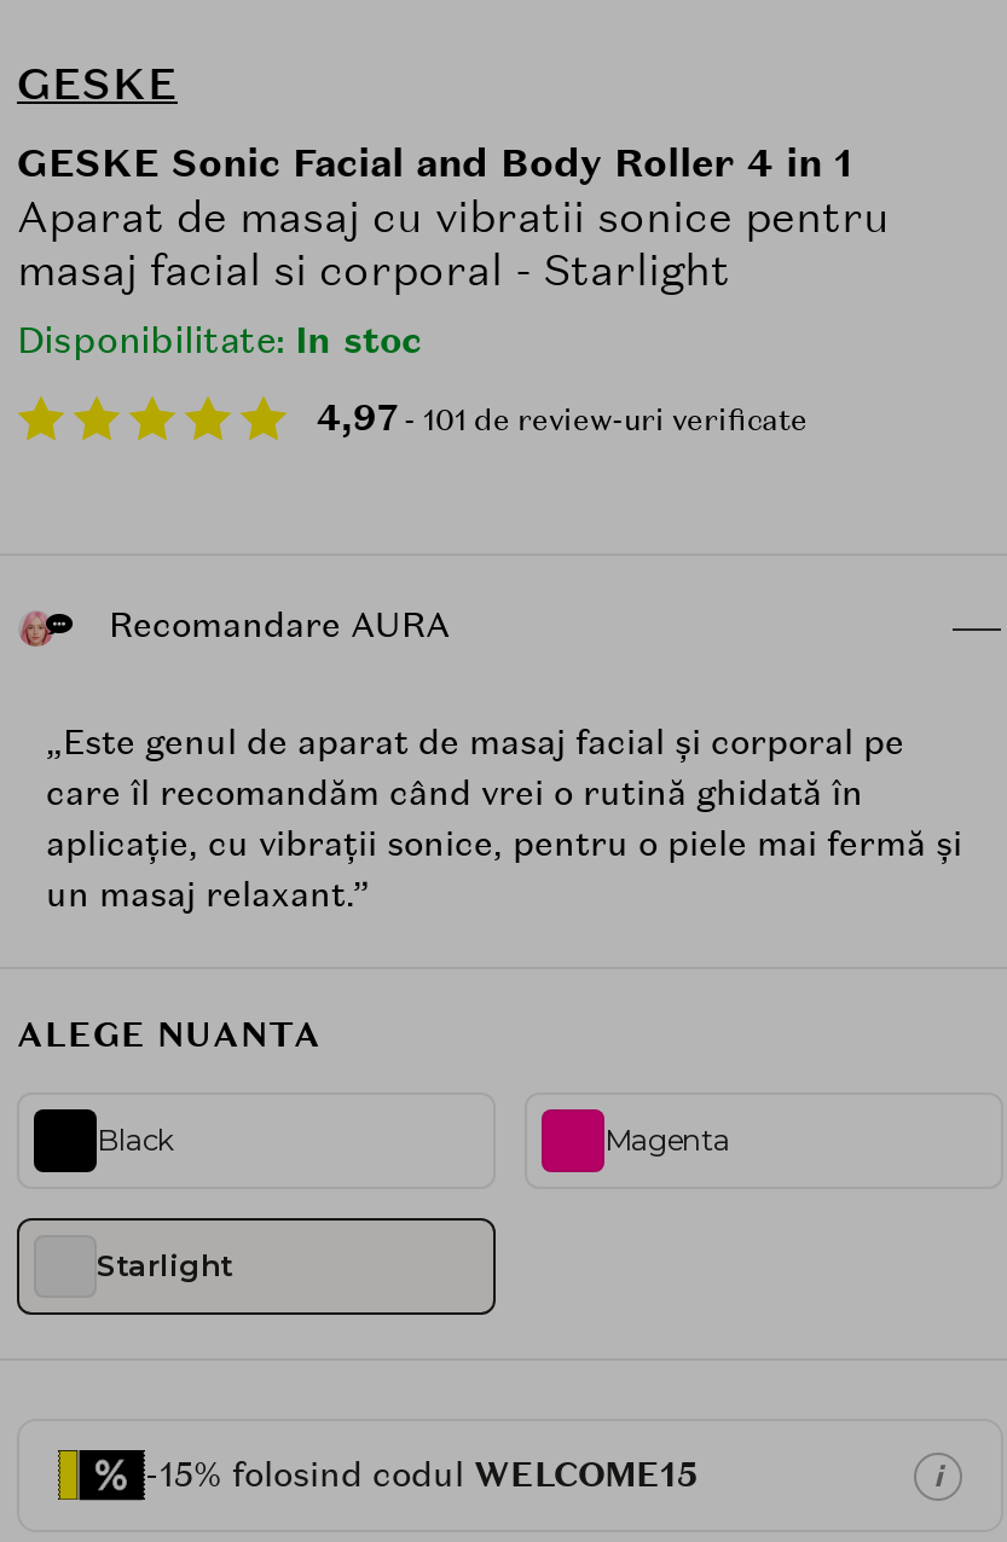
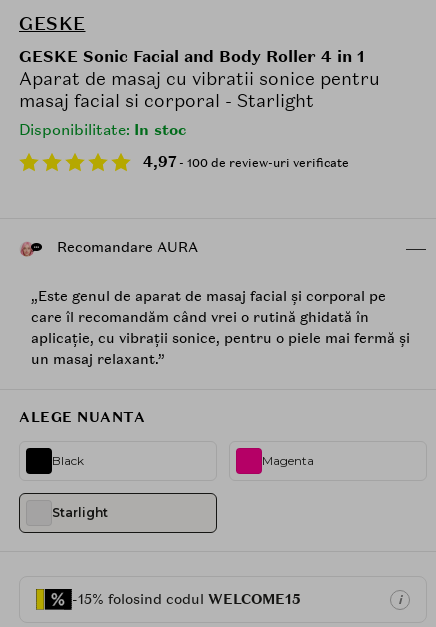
[317,393,808,441] 4,97 - 101 de review-uri verificate -> [143,151,349,171] 4,97 - 100 de review-uri verificate

